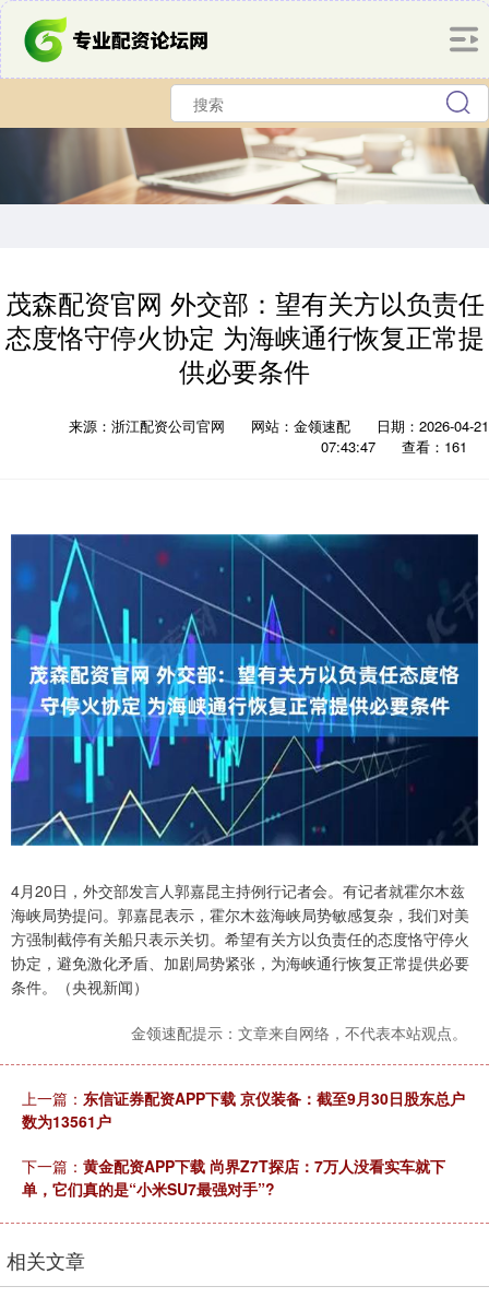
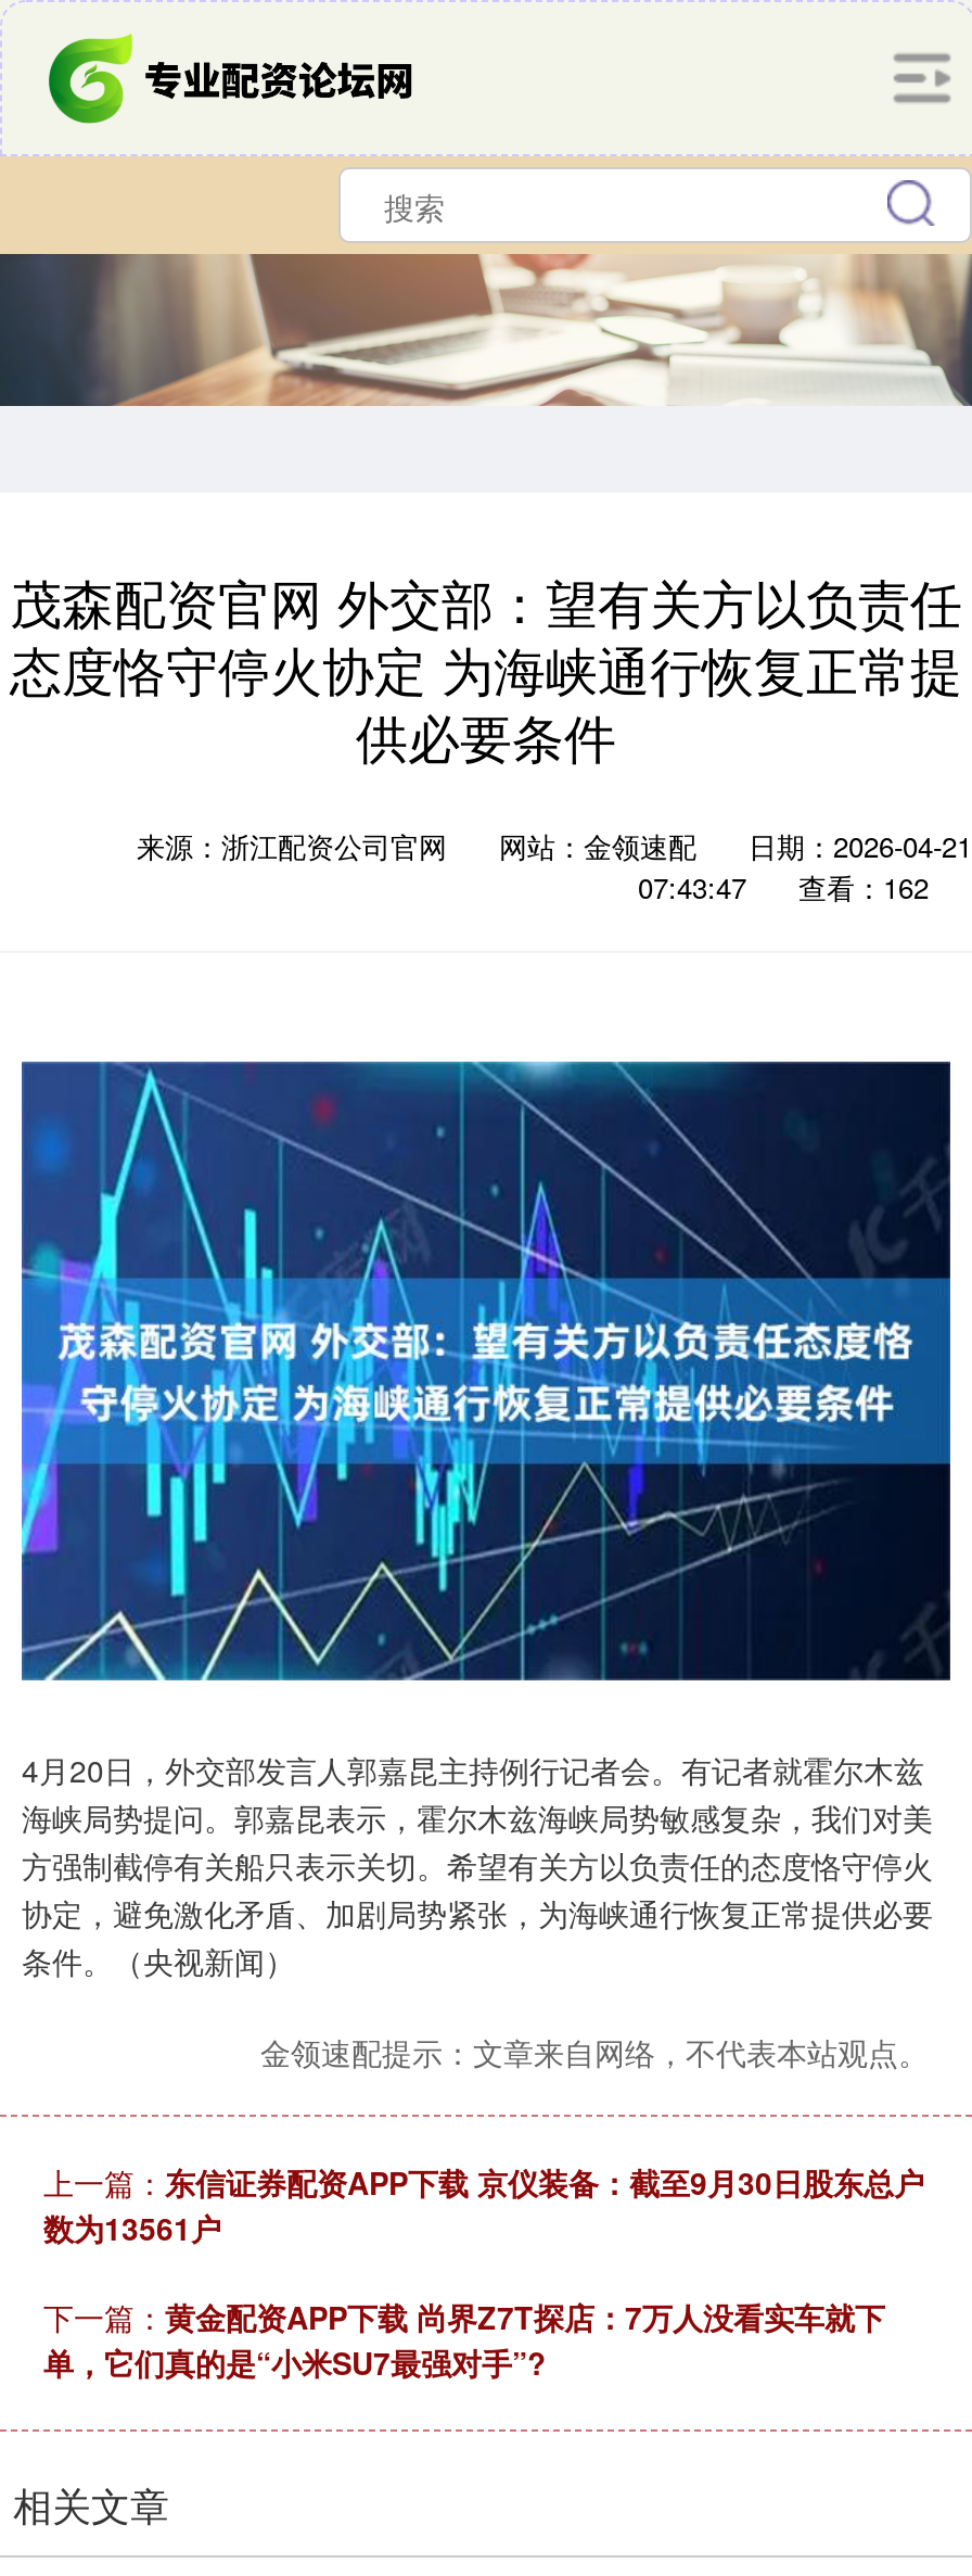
[321,436,467,457] 07:43:47 查看：161 -> [638,866,929,908] 07:43:47 查看：162

